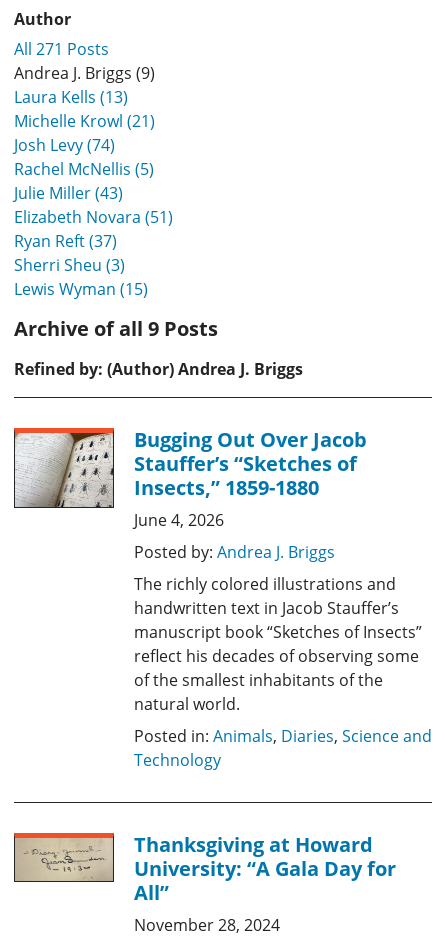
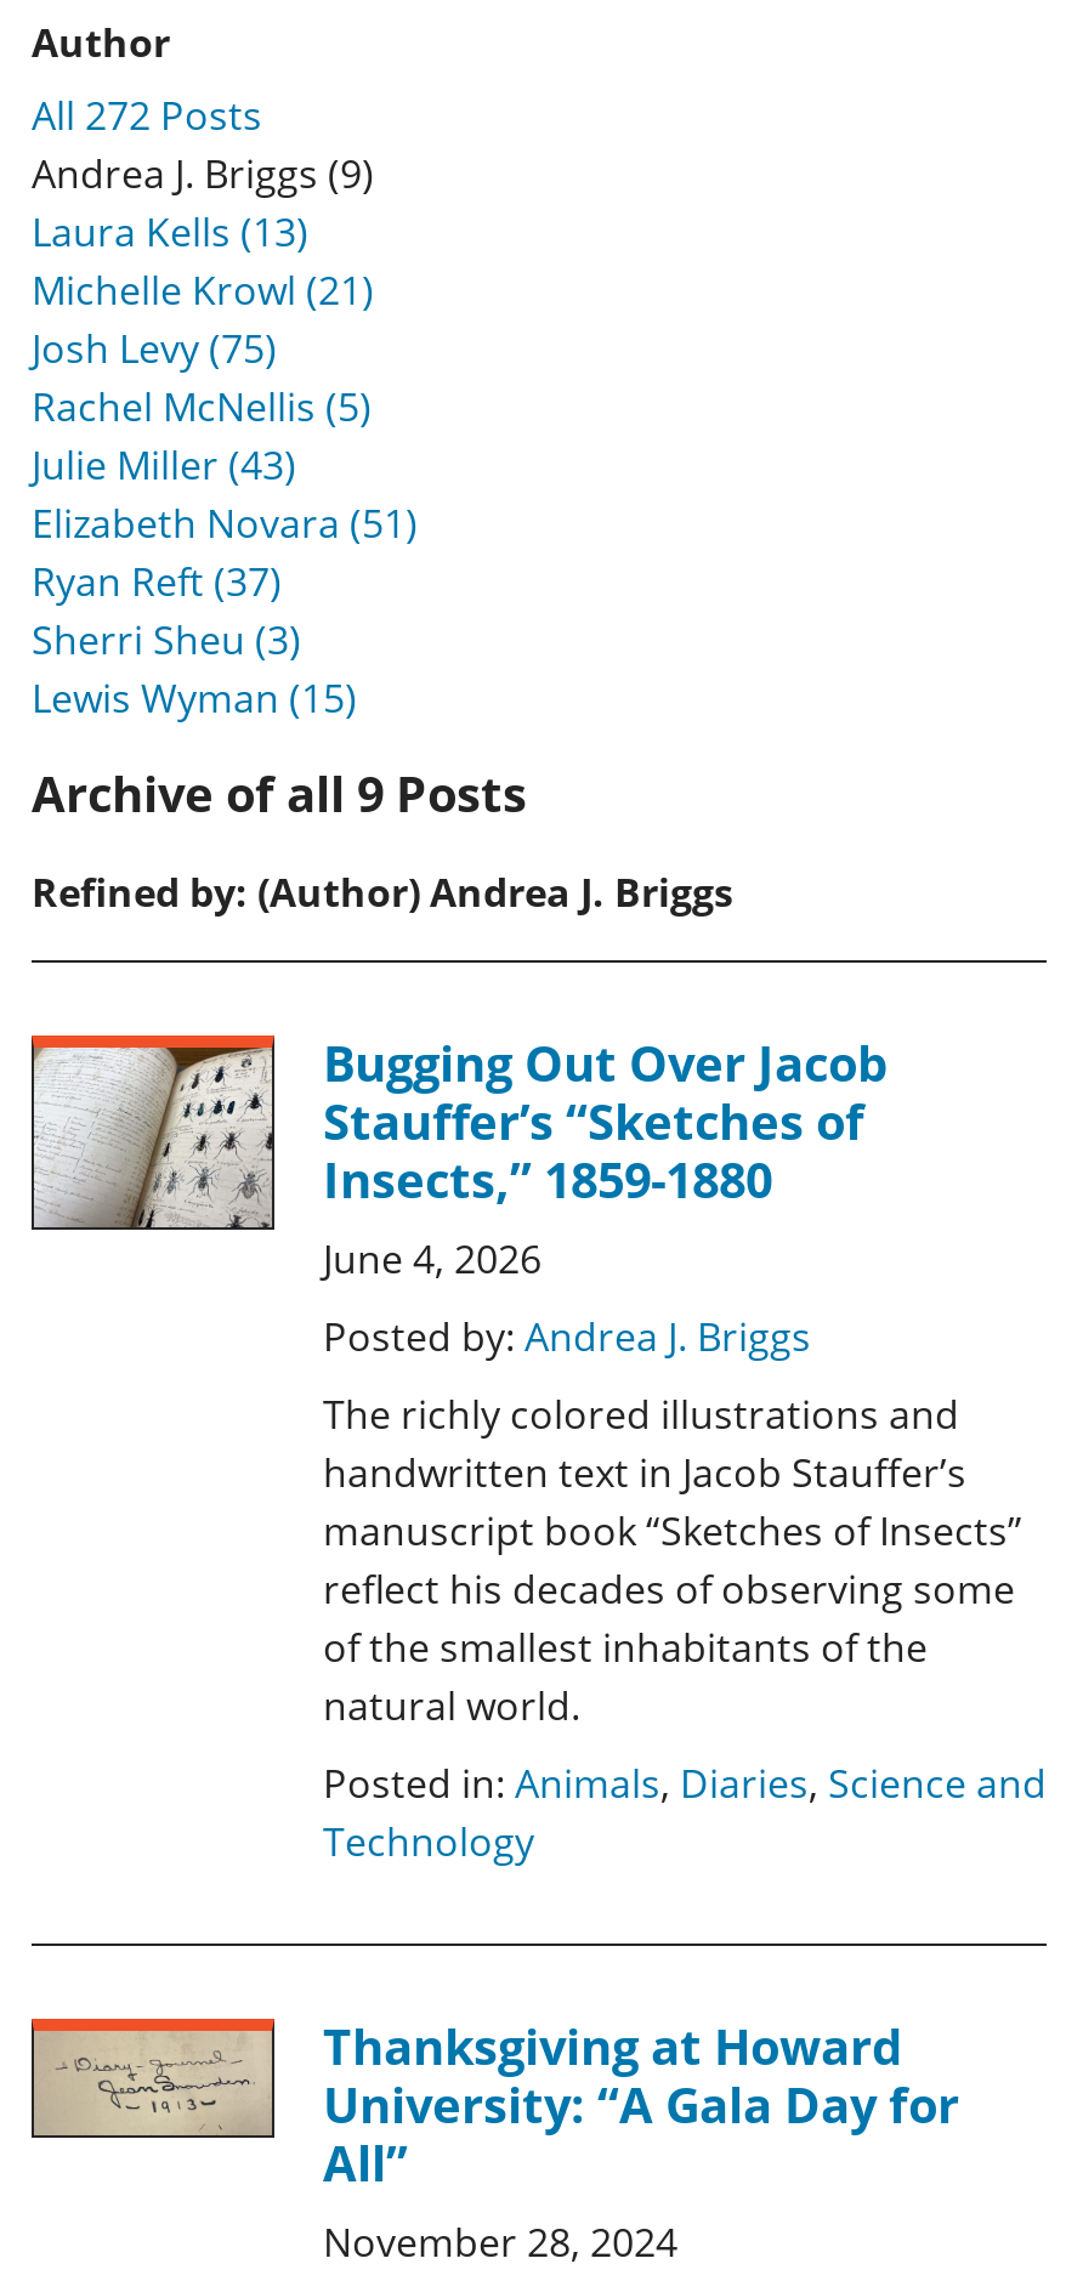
[14,38,109,60] All 271 Posts -> [32,89,262,143] All 272 Posts
[14,134,115,156] Josh Levy (74) -> [32,322,277,376] Josh Levy (75)

